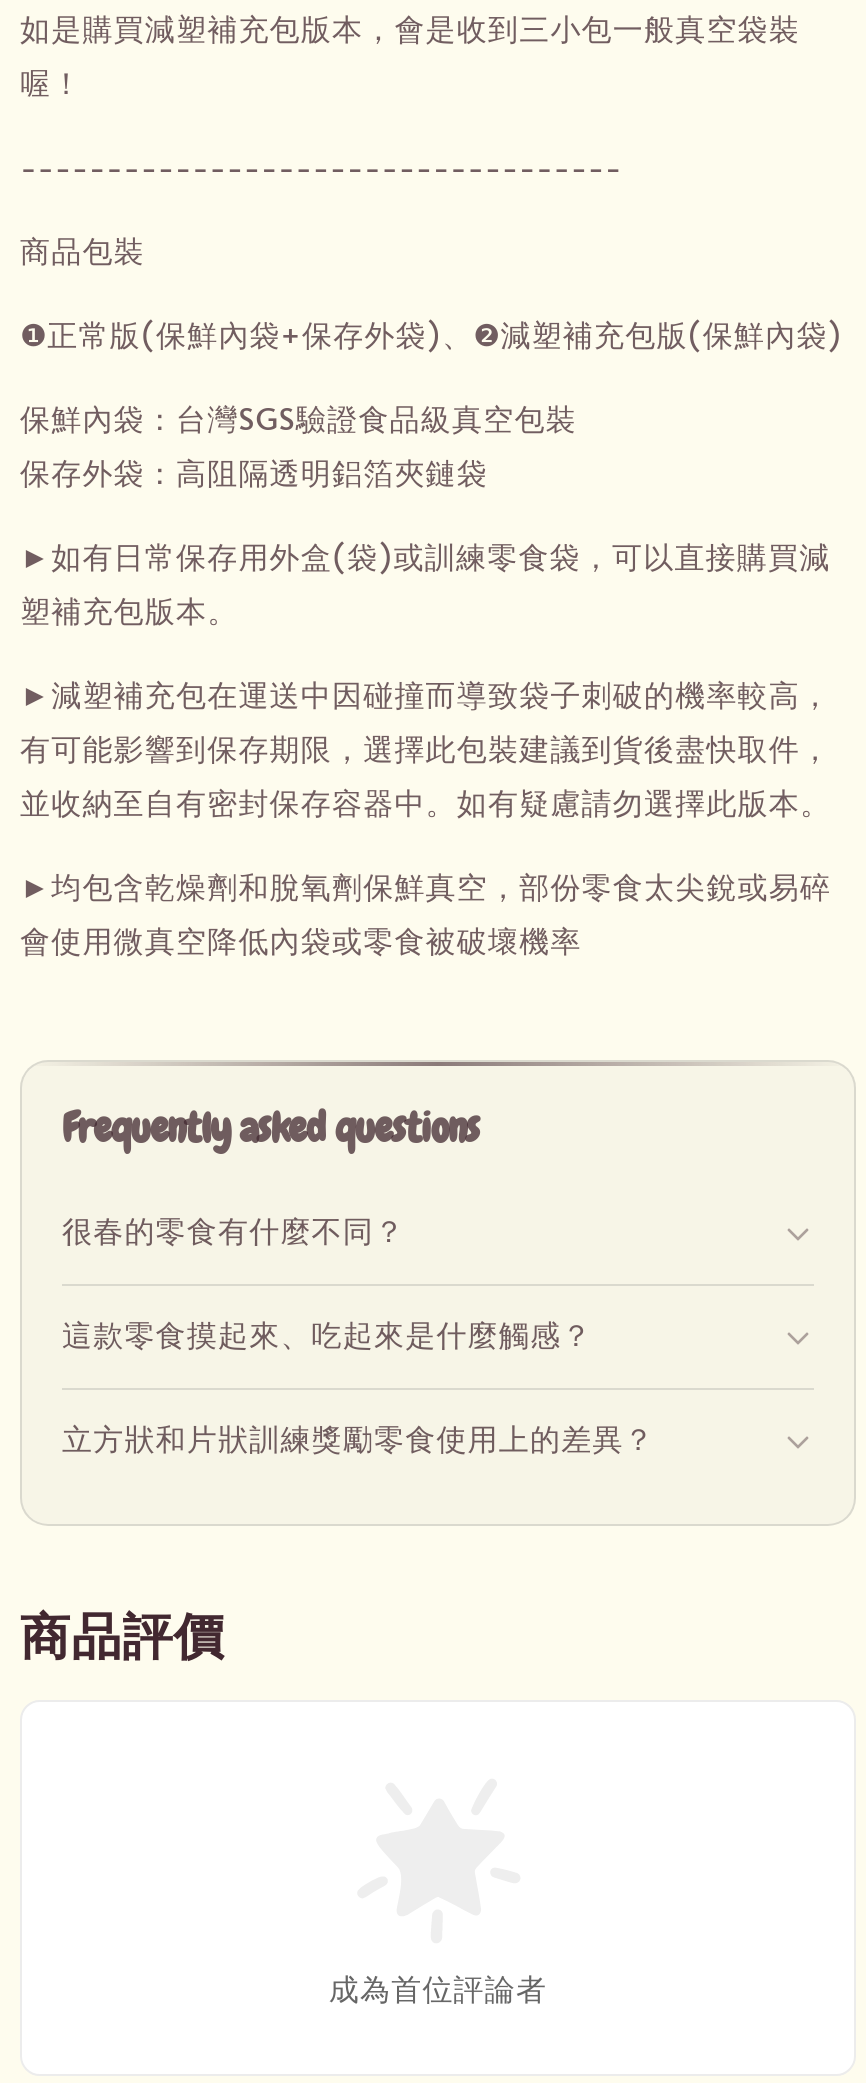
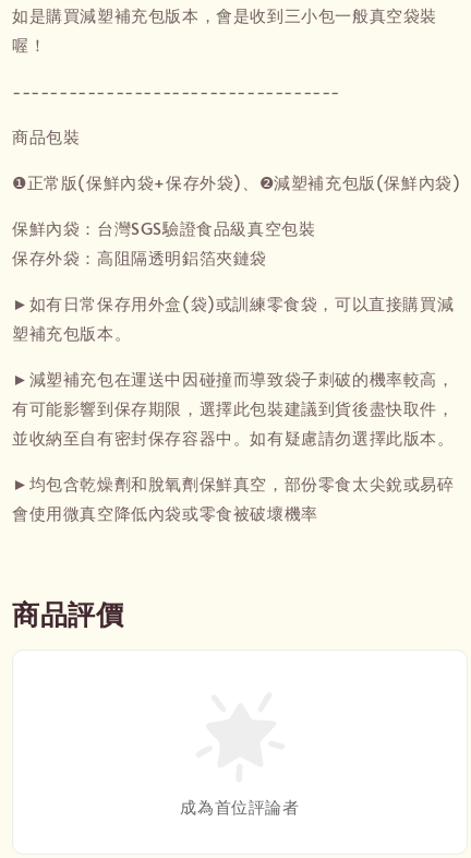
[62,1103,655,1461] Frequently asked questions | 很春的零食有什麼不同？ | 這款零食摸起來、吃起來是什麼觸感？ | 立方狀和片狀訓練獎勵零食使用上的差異？ -> none

